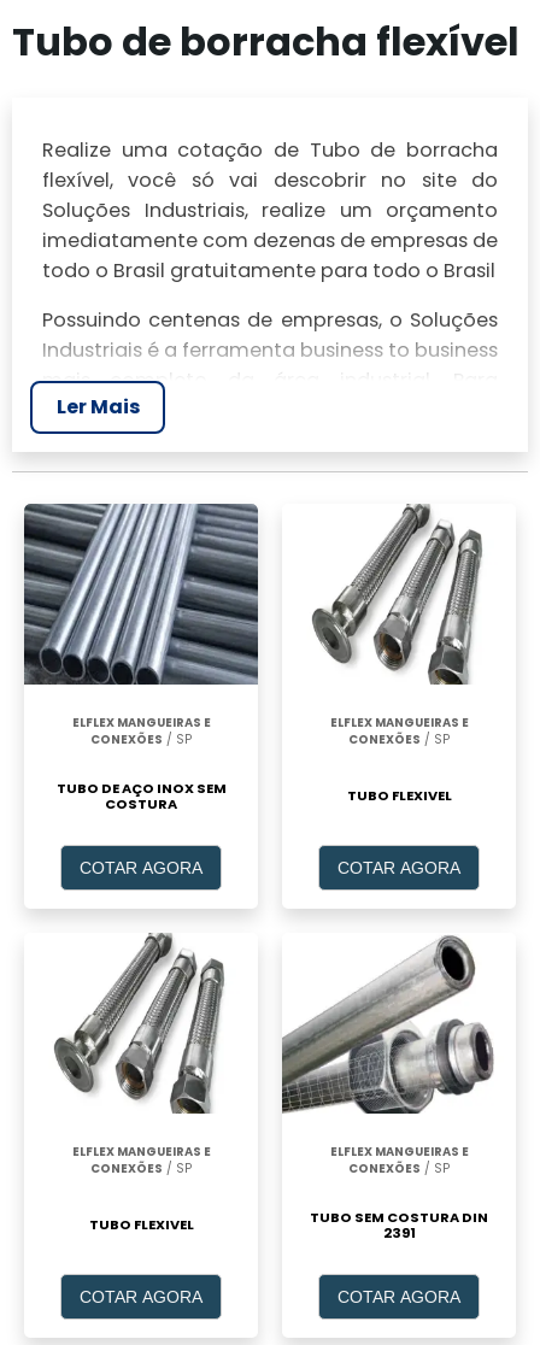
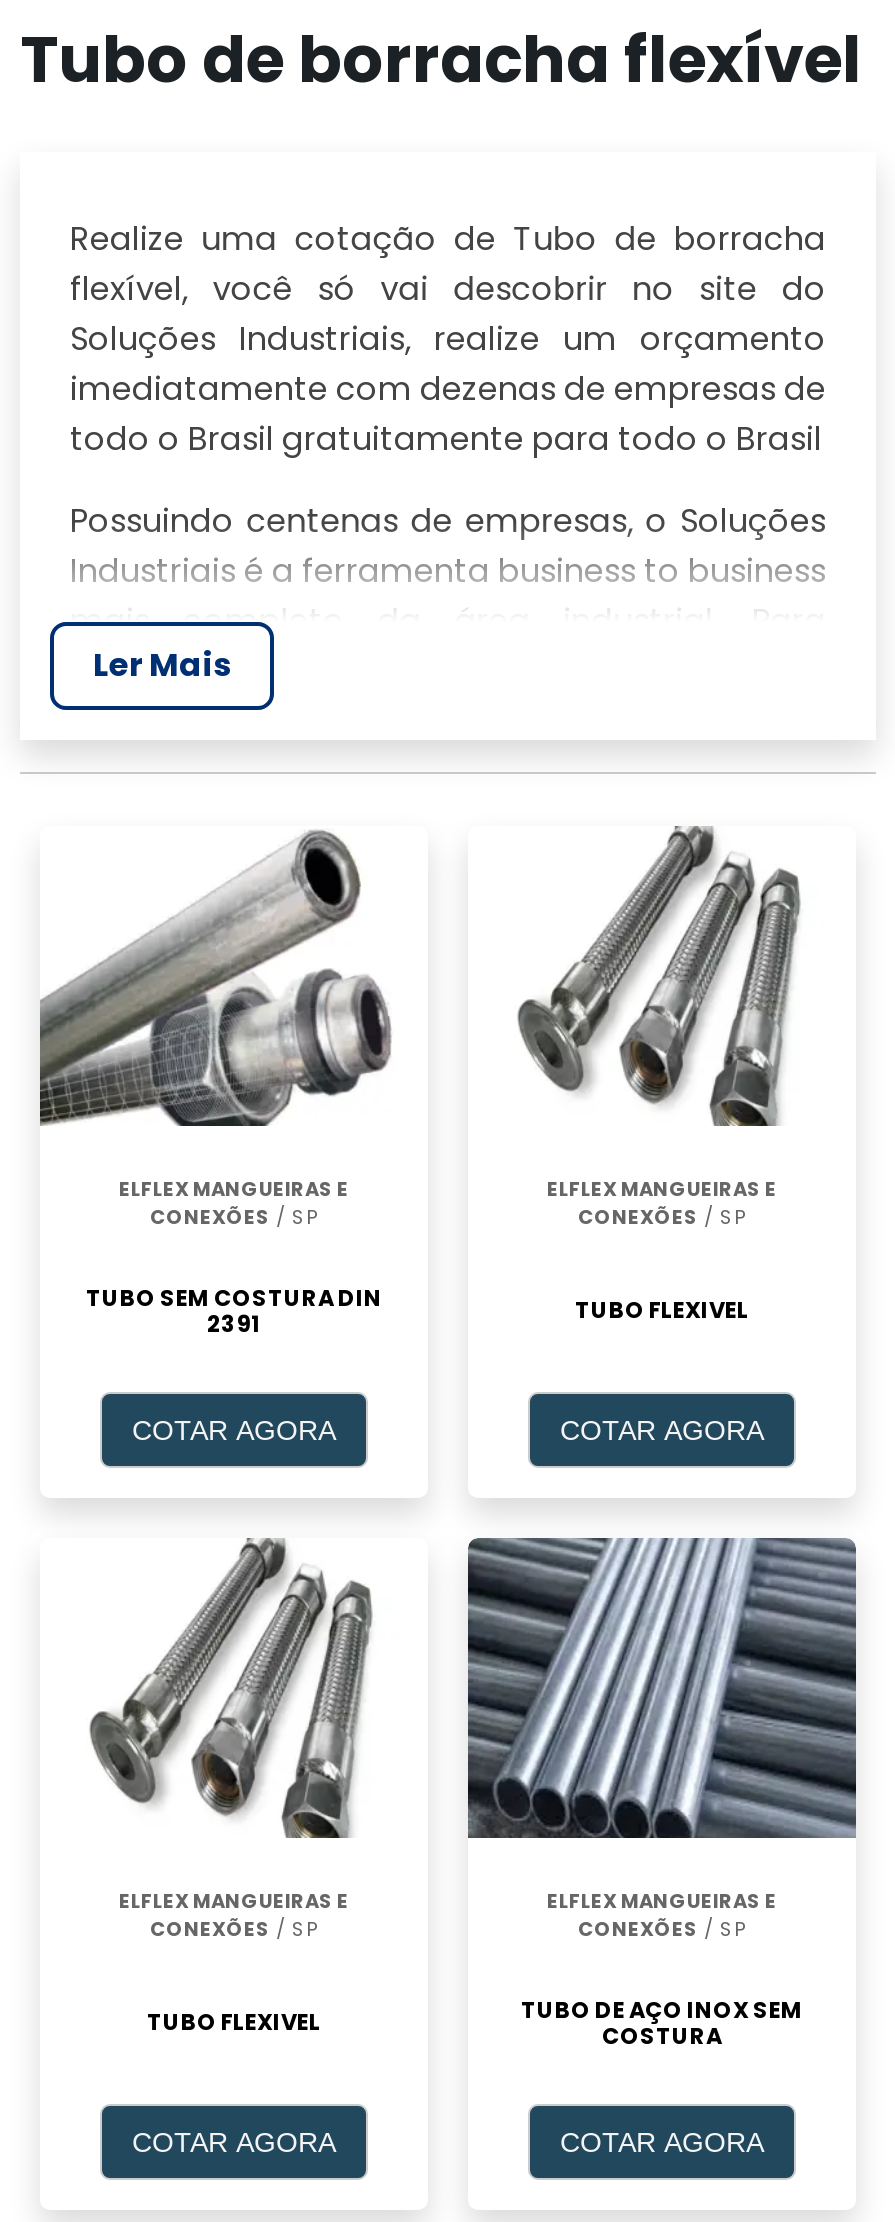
moved [23,503,259,686] -> [466,1536,858,1840]: [image]
moved [56,778,226,813] -> [521,1994,803,2052]: TUBO DE AÇO INOX SEM | COSTURA
moved [282,933,516,1114] -> [40,826,428,1126]: [image]
moved [310,1207,488,1242] -> [86,1282,382,1340]: TUBO SEM COSTURA DIN | 2391

